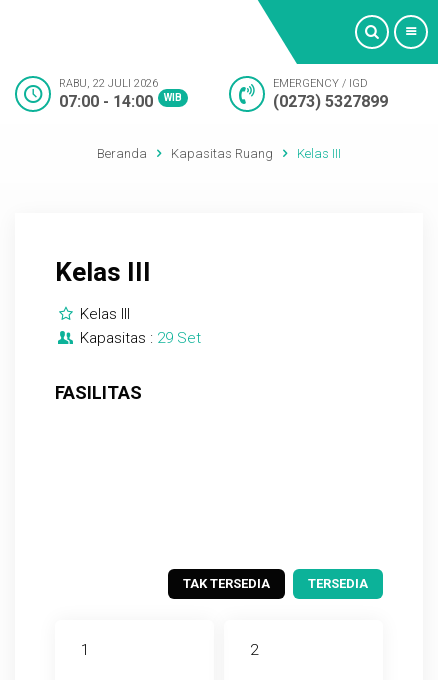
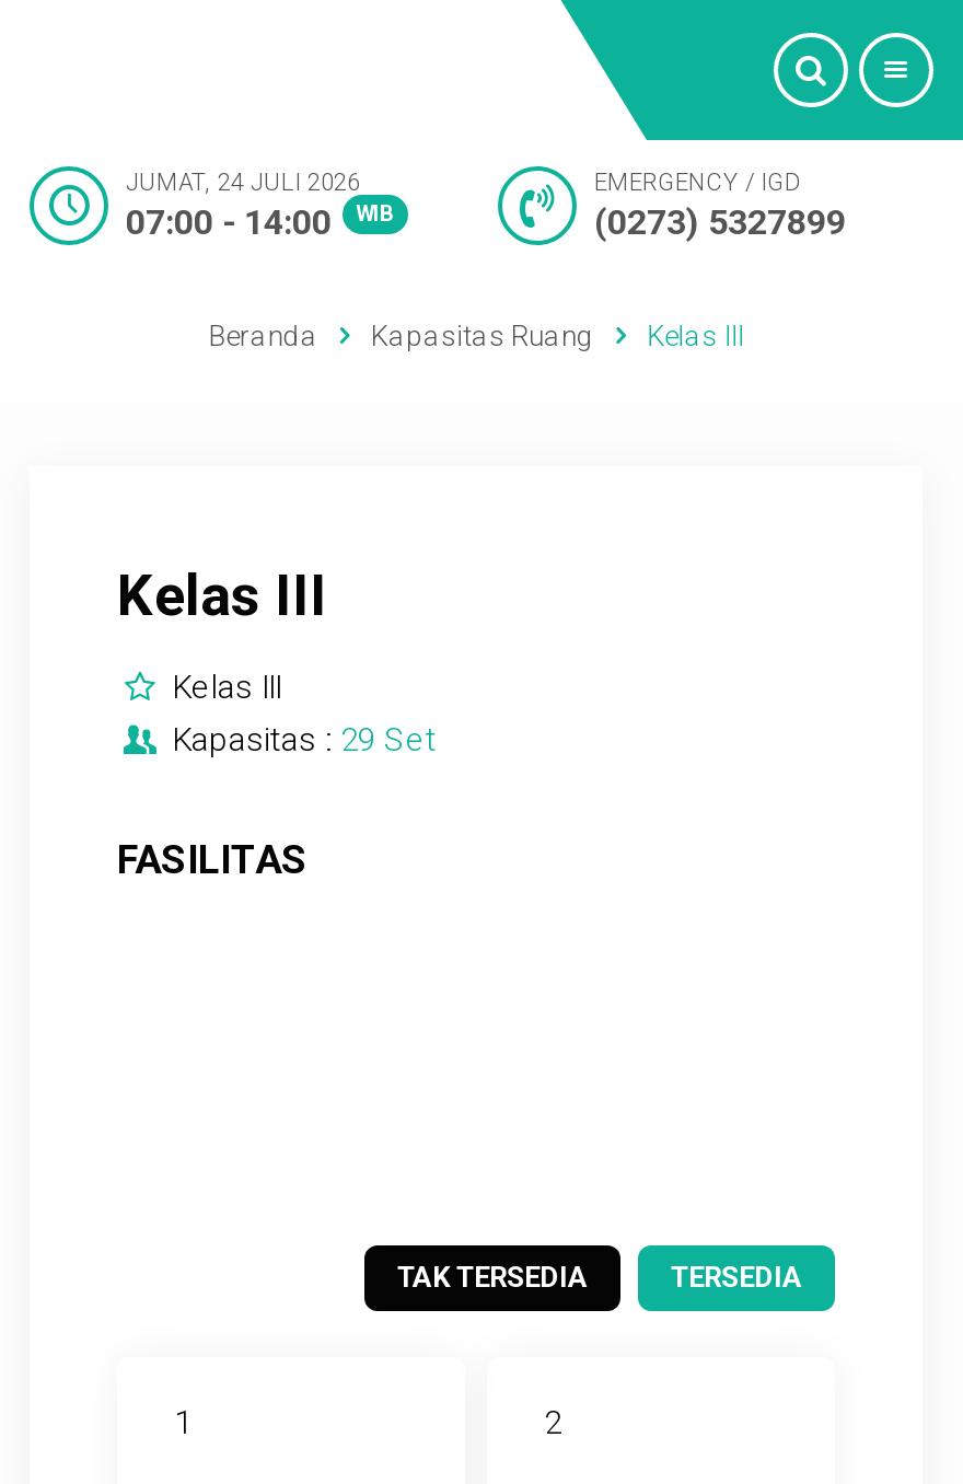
[59,77,158,90] RABU, 22 JULI 2026 -> [126,169,360,197] JUMAT, 24 JULI 2026

